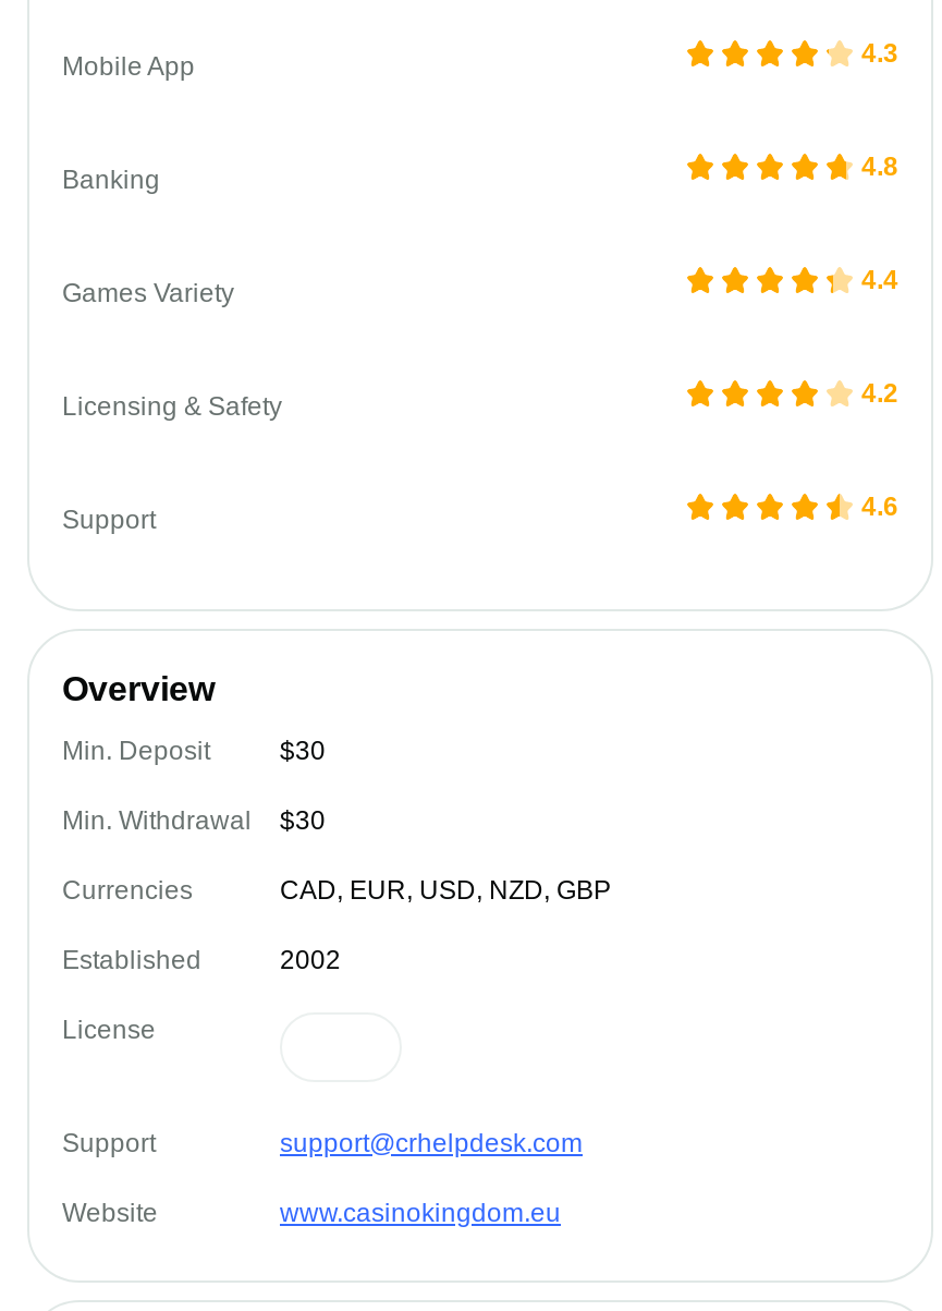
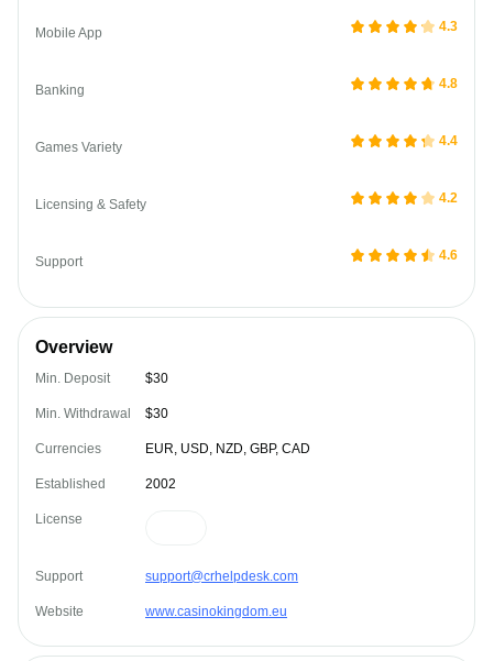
[280,875,611,906] CAD, EUR, USD, NZD, GBP -> [145,441,310,456] EUR, USD, NZD, GBP, CAD

